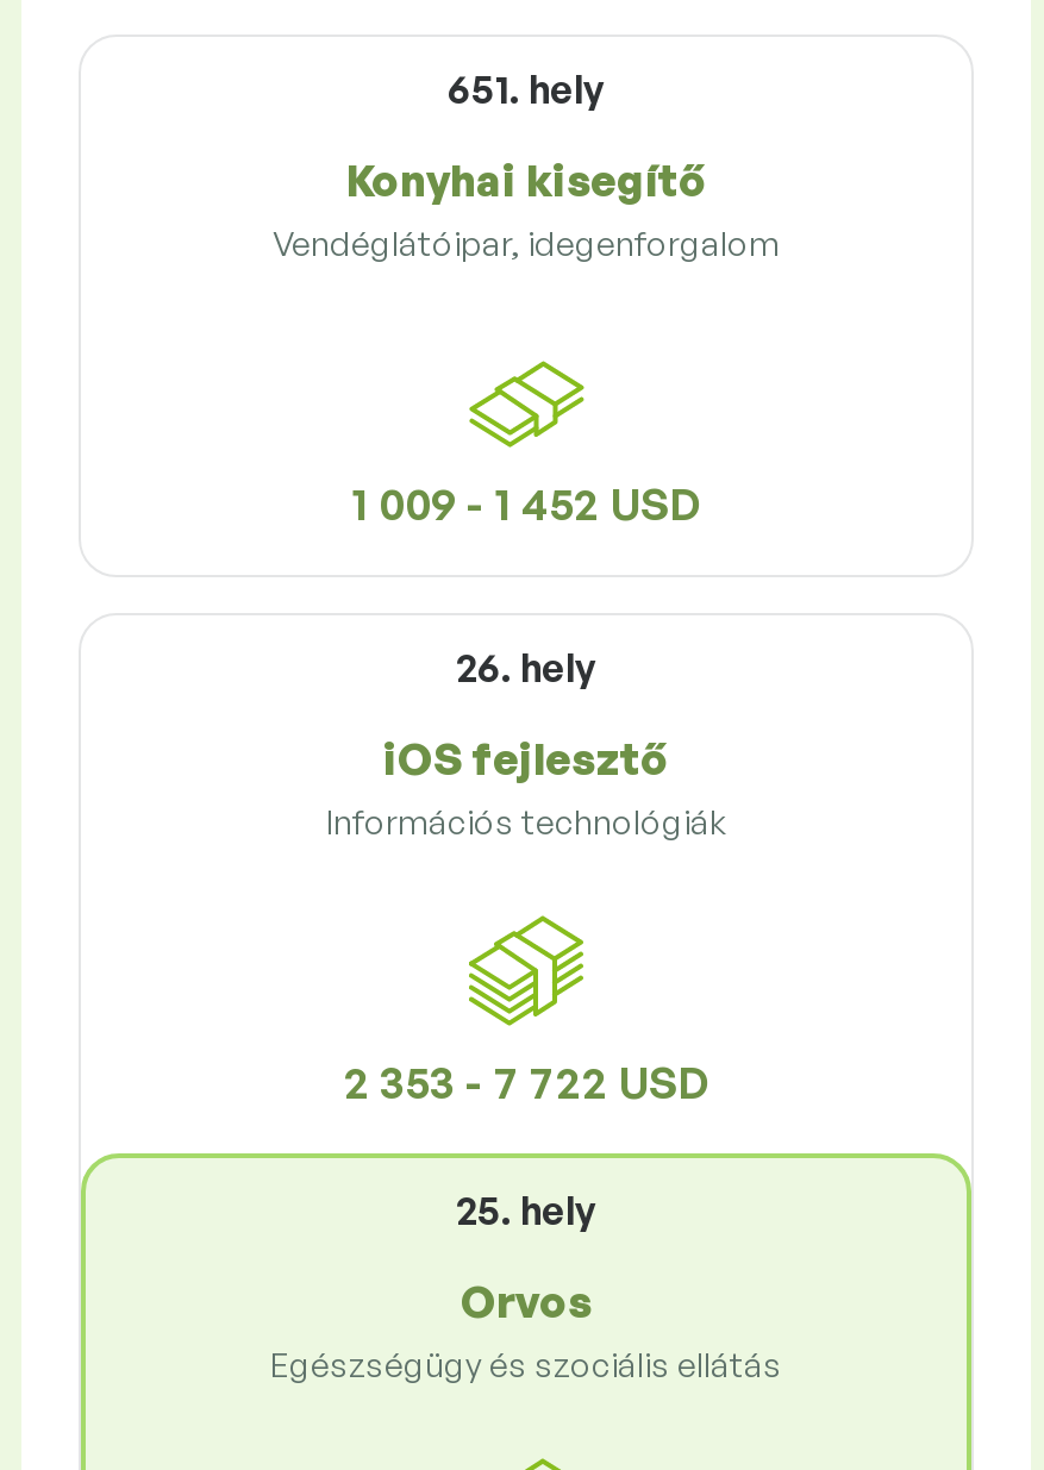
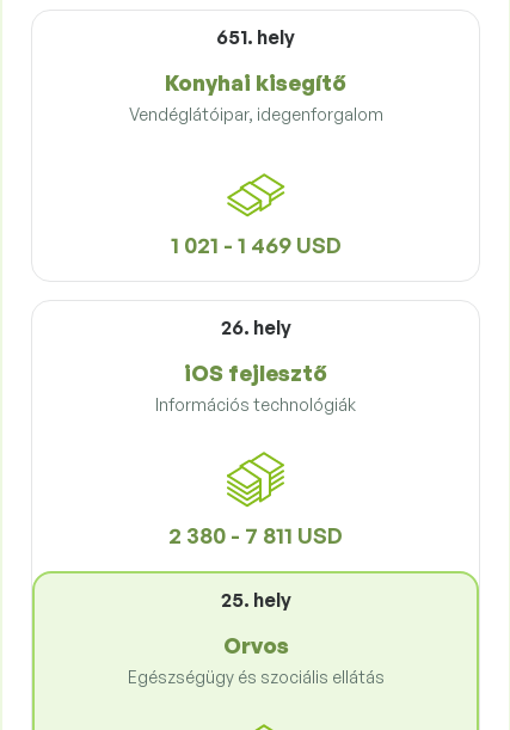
[352,478,700,530] 1 009 - 1 452 USD -> [170,232,341,258] 1 021 - 1 469 USD
[344,1056,708,1109] 2 353 - 7 722 USD -> [168,522,343,549] 2 380 - 7 811 USD

